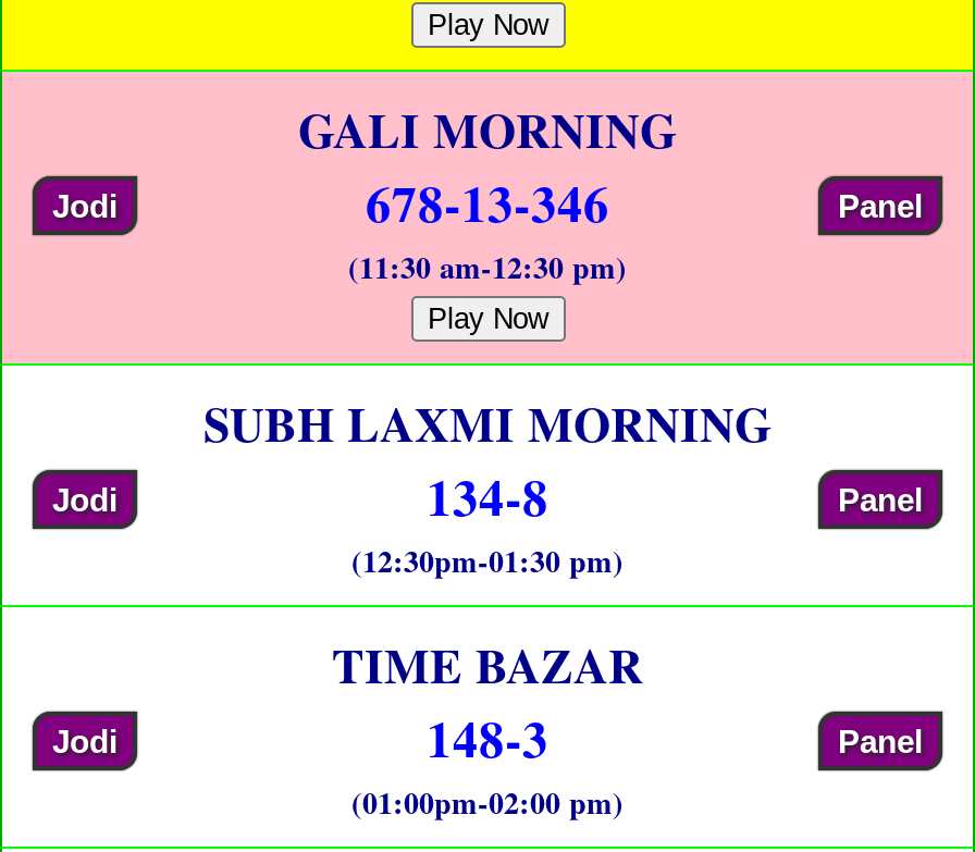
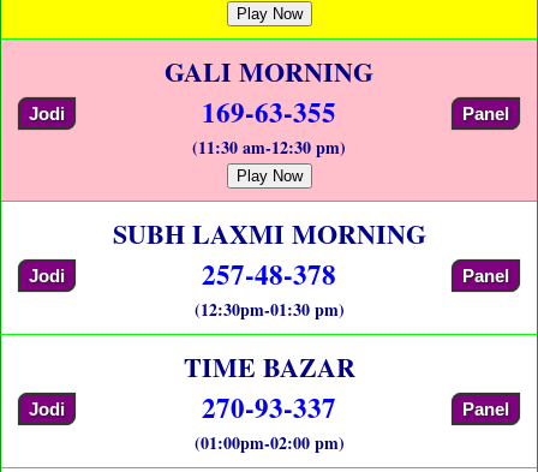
[366,165,609,239] 678-13-346 -> [202,91,336,132] 169-63-355
[427,459,548,533] 134-8 -> [202,253,336,294] 257-48-378
[427,700,548,774] 148-3 -> [202,386,336,427] 270-93-337

